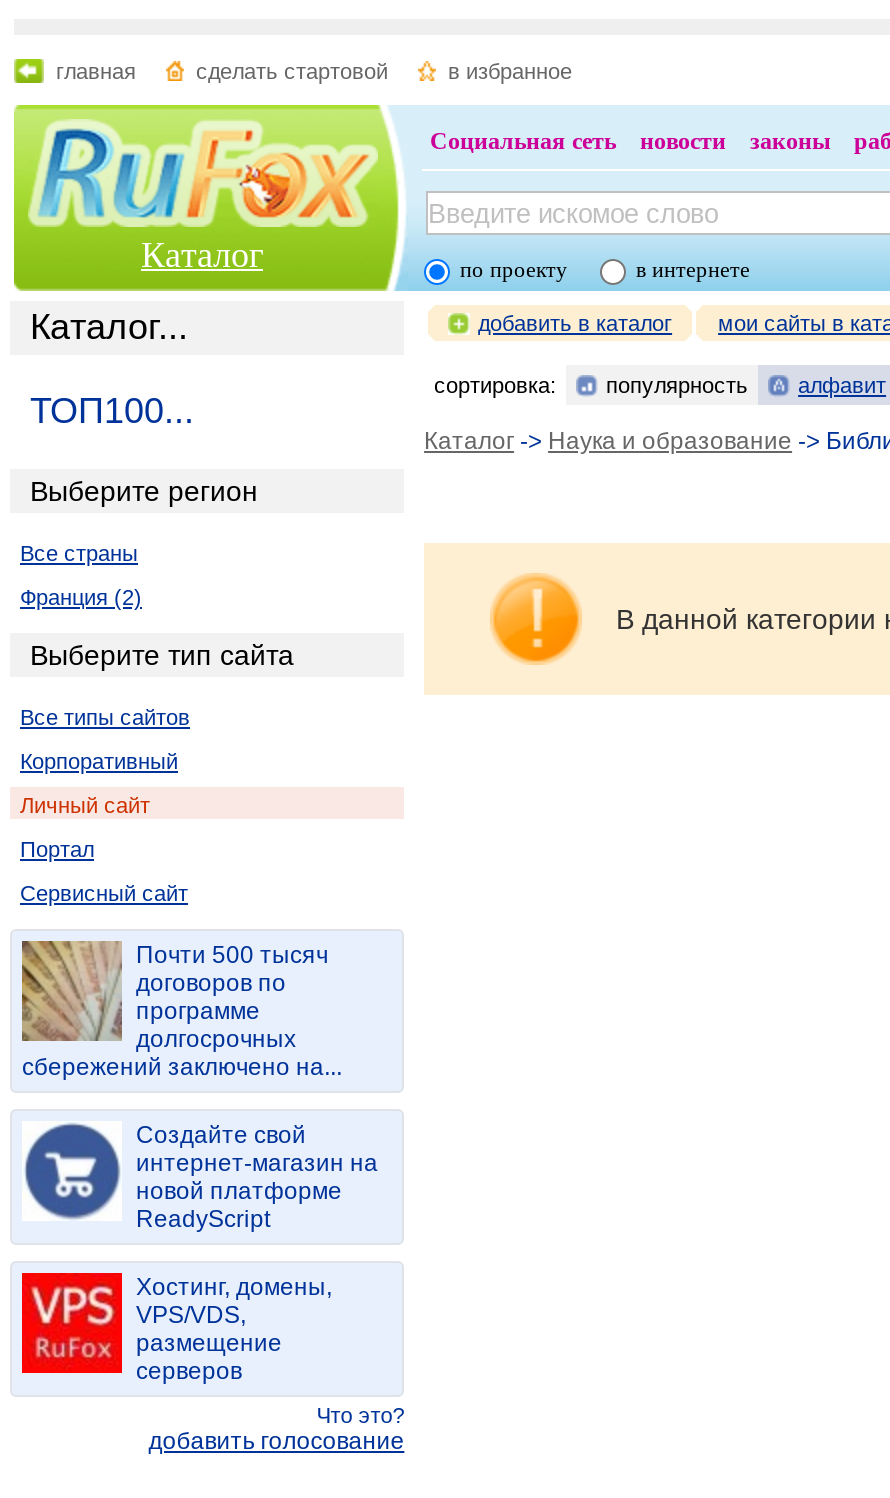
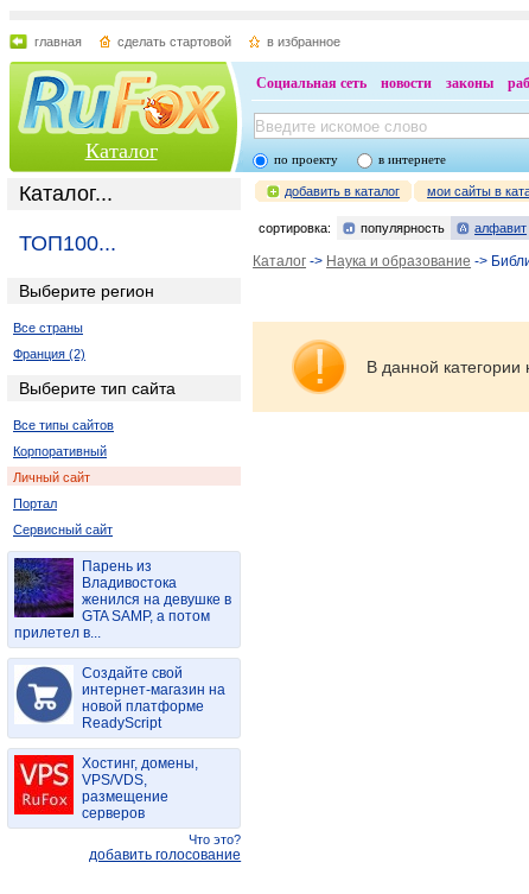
[20,939,342,1081] [image] | Почти 500 тысяч | договоров по | программе | долгосрочных | сбережений заключено на... -> [13,557,231,641] [image] | Парень из | Владивостока | женился на девушке в | GTA SAMP, а потом | прилетел в...

